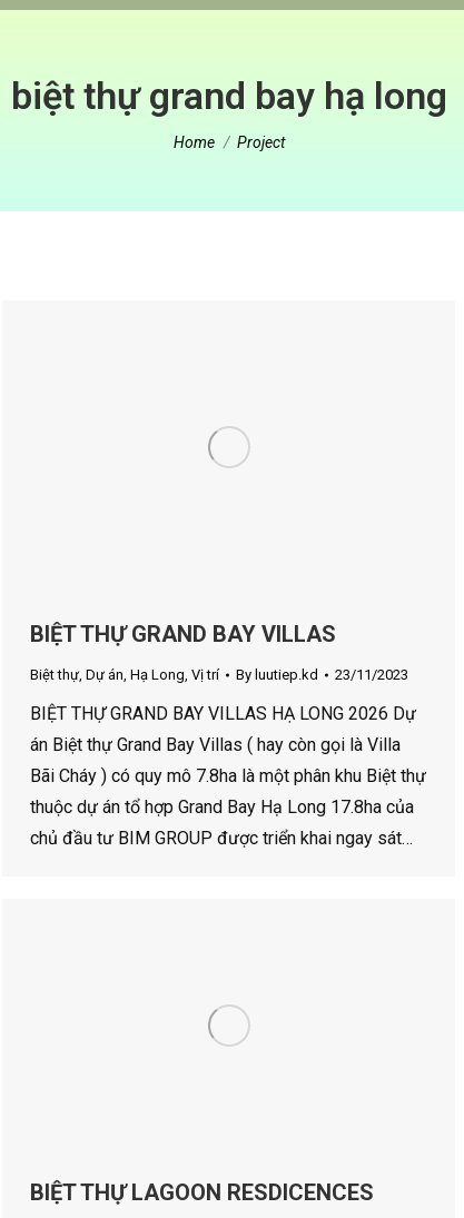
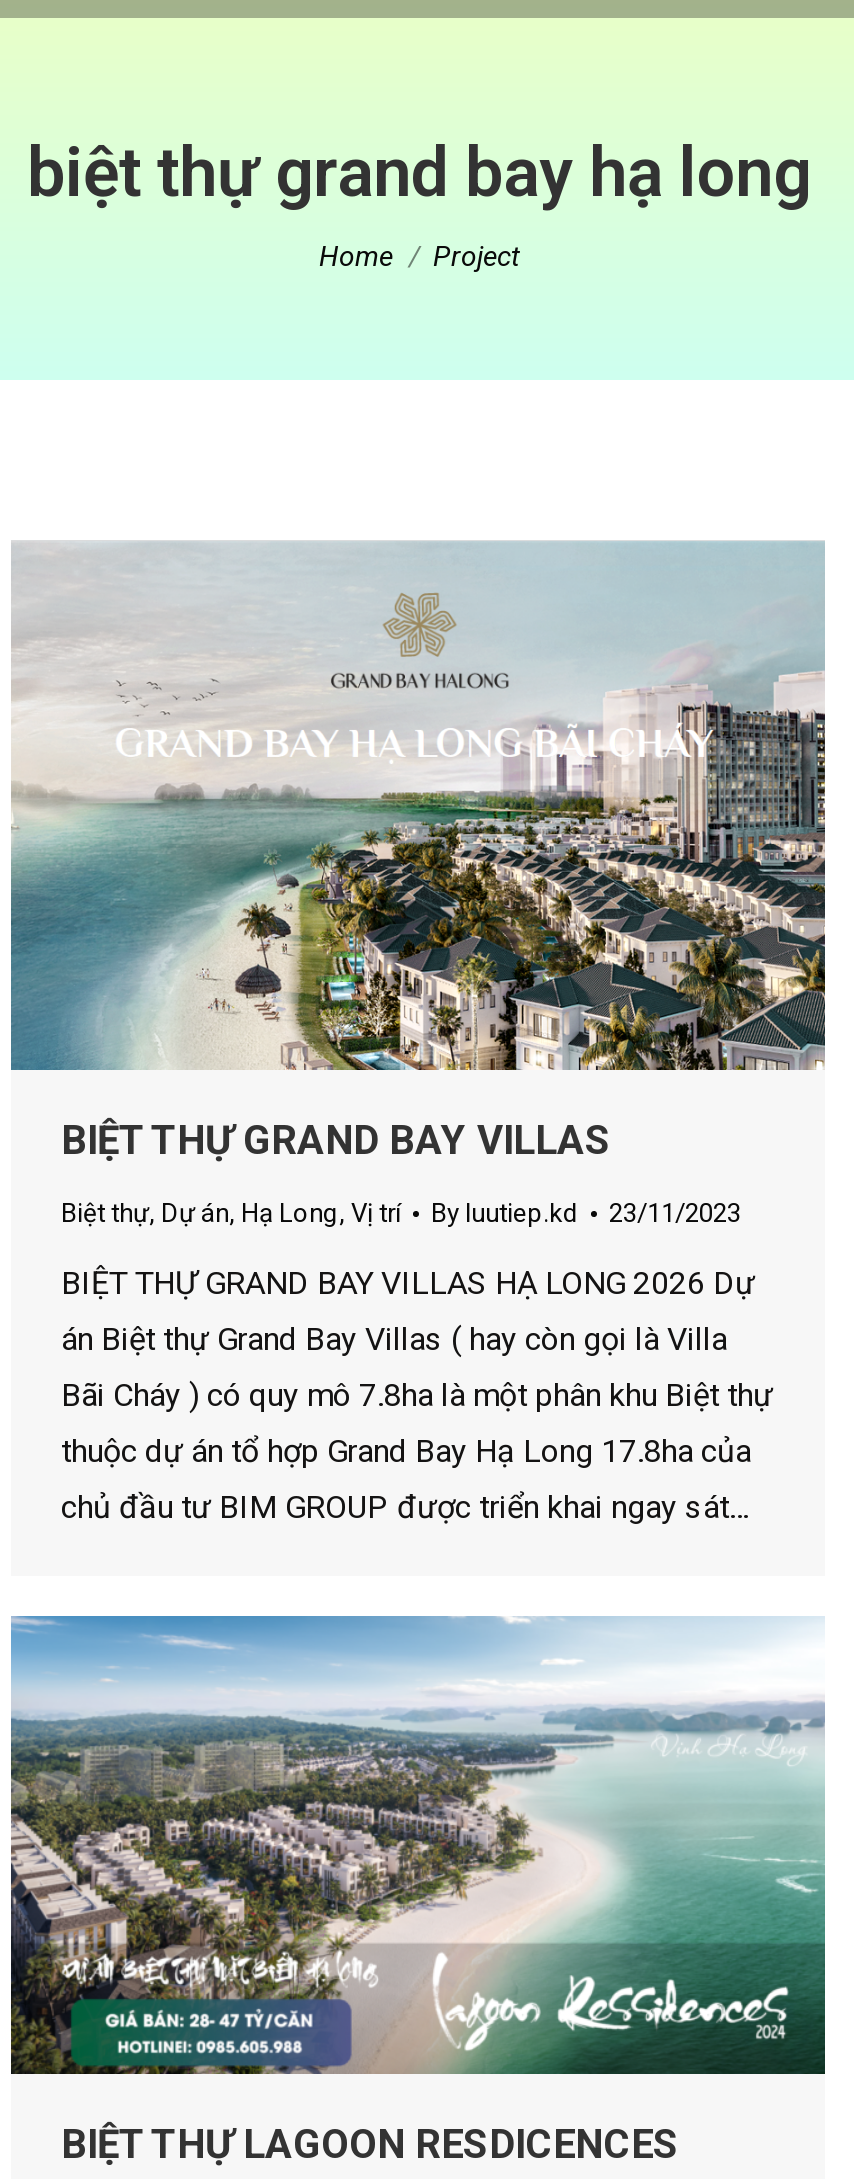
none -> [9,540,827,1072] [image]
none -> [9,1614,827,2076] [image]

